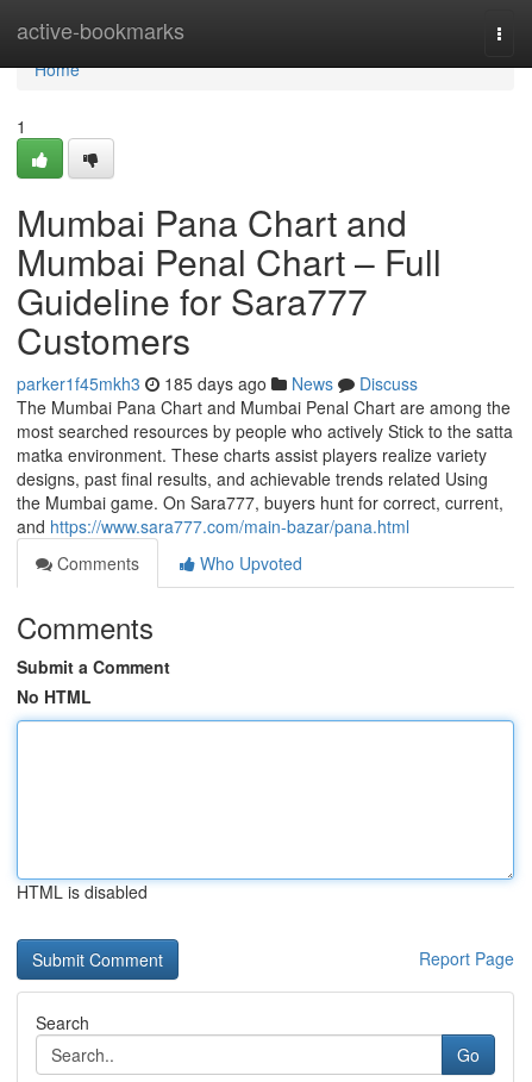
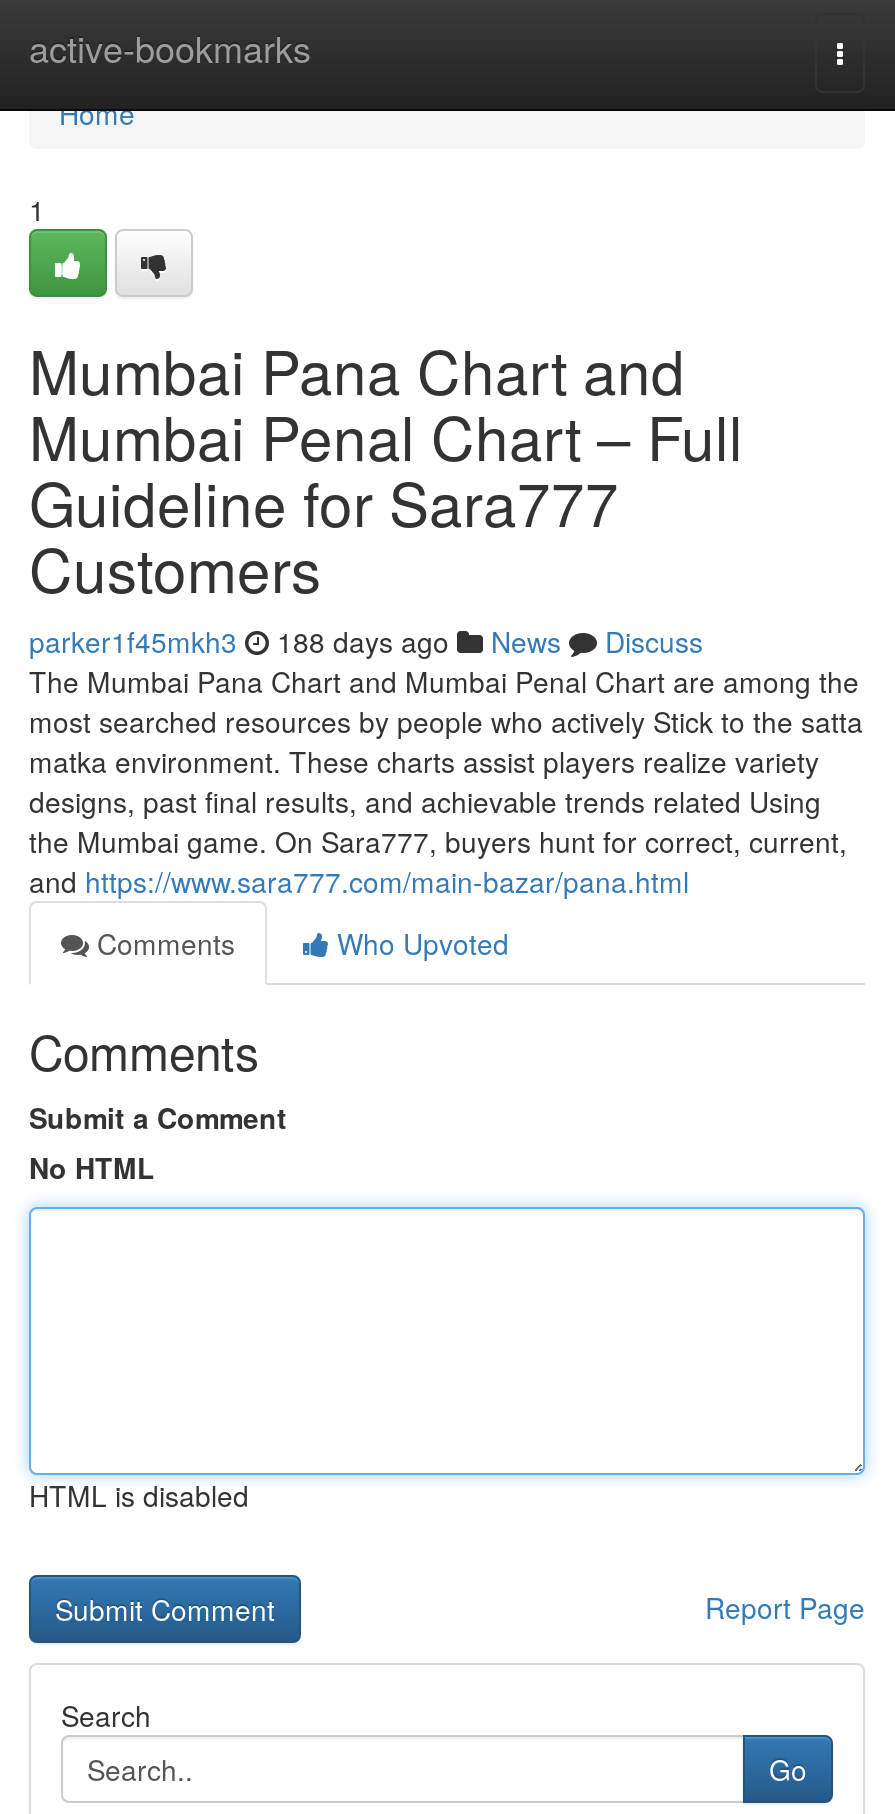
[17,371,418,395] parker1f45mkh3 185 days ago News Discuss -> [29,621,703,661] parker1f45mkh3 188 days ago News Discuss

